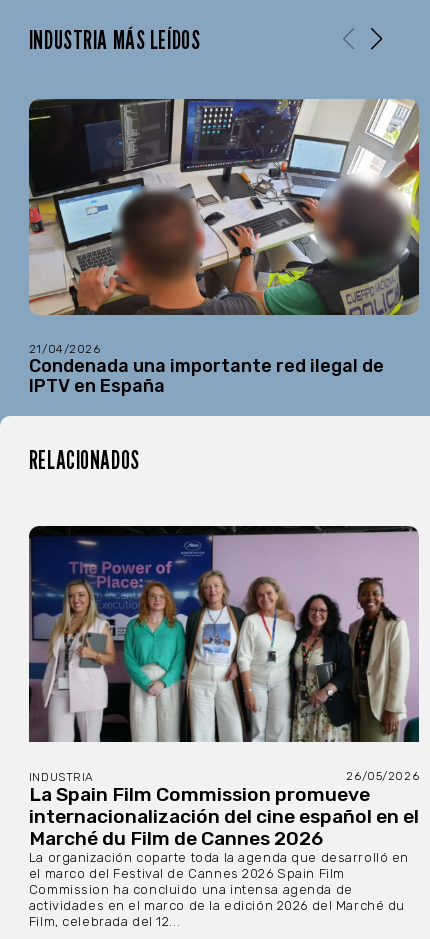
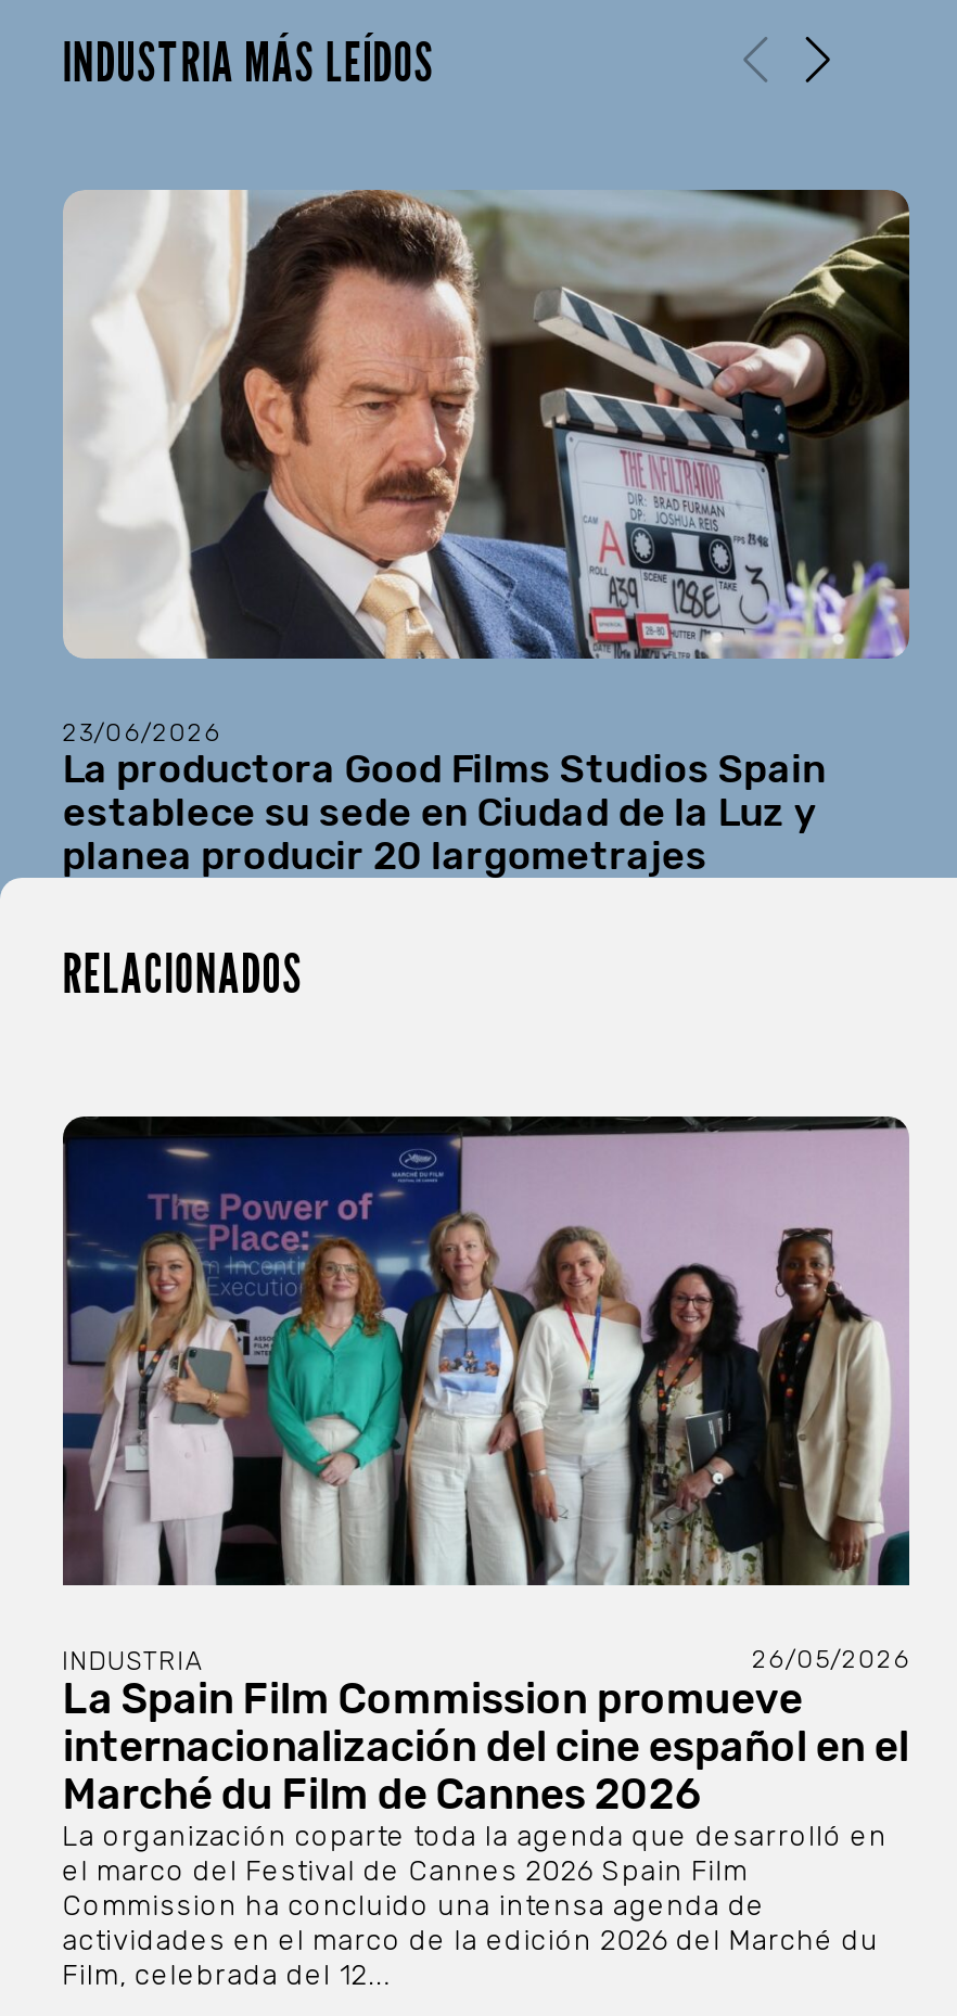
[28,98,420,397] [image] | 21/04/2026 | Condenada una importante red ilegal de | IPTV en España -> [61,188,911,881] [image] | 23/06/2026 | La productora Good Films Studios Spain | establece su sede en Ciudad de la Luz y | planea producir 20 largometrajes

